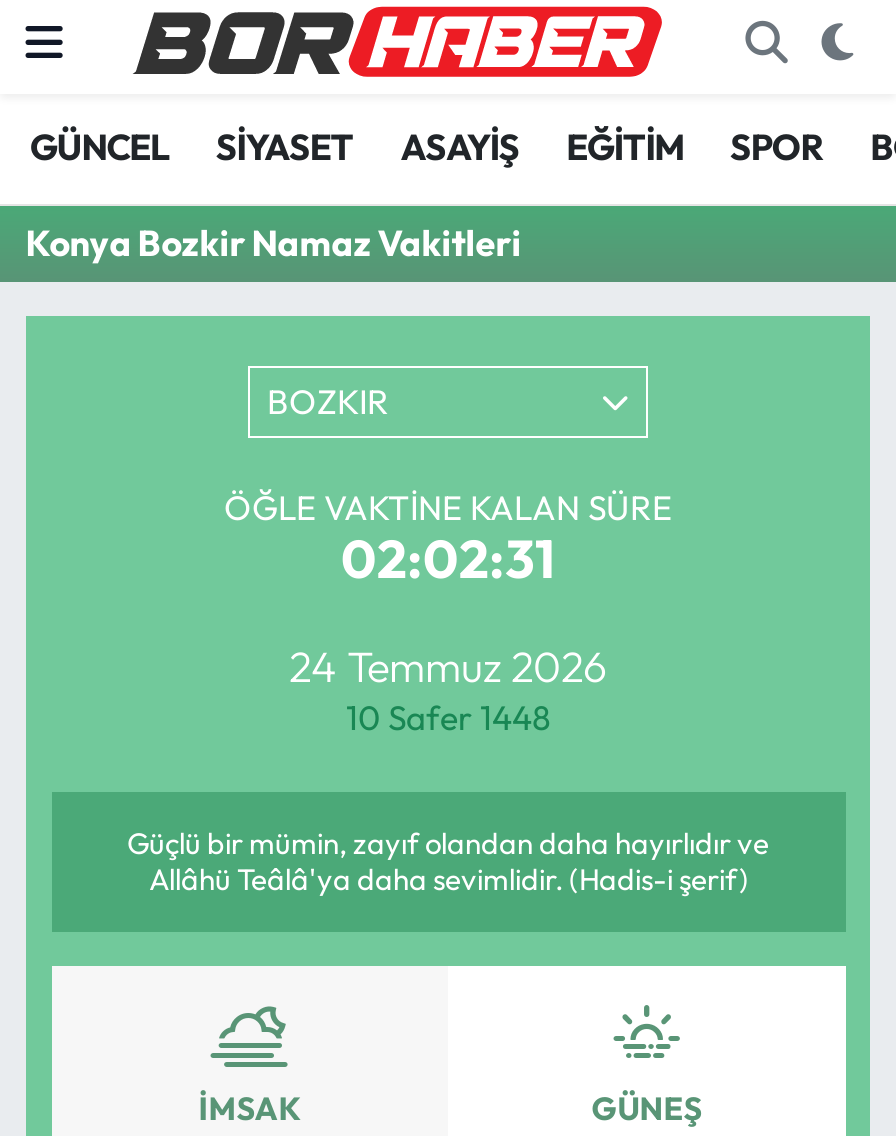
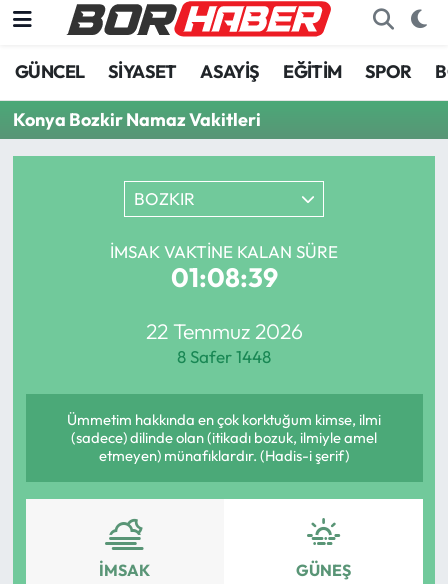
[224,486,672,592] ÖĞLE VAKTINE KALAN SÜRE | 02:02:31 -> [110,241,338,294] İMSAK VAKTINE KALAN SÜRE | 01:08:39
[289,639,607,737] 24 Temmuz 2026 | 10 Safer 1448 -> [145,318,302,367] 22 Temmuz 2026 | 8 Safer 1448
[127,824,769,898] Güçlü bir mümin, zayıf olandan daha hayırlıdır ve | Allâhü Teâlâ'ya daha sevimlidir. (Hadis-i şerif) -> [67,410,381,465] Ümmetim hakkında en çok korktuğum kimse, ilmi | (sadece) dilinde olan (itikadı bozuk, ilmiyle amel | etmeyen) münafıklardır. (Hadis-i şerif)

